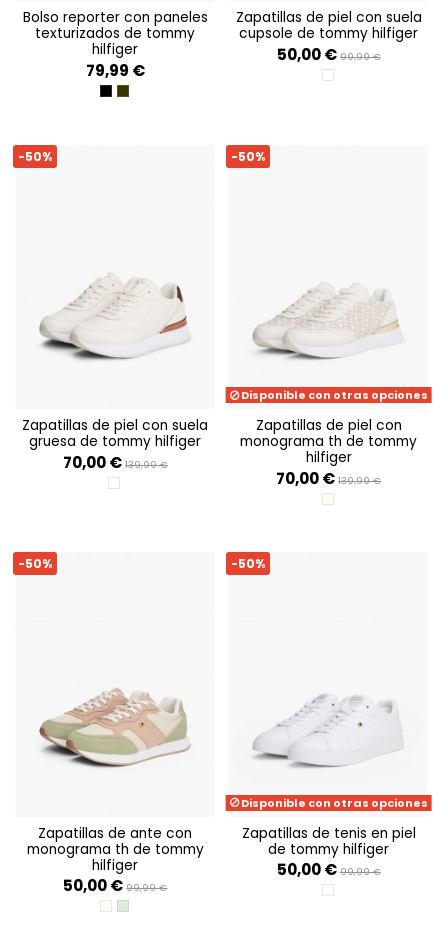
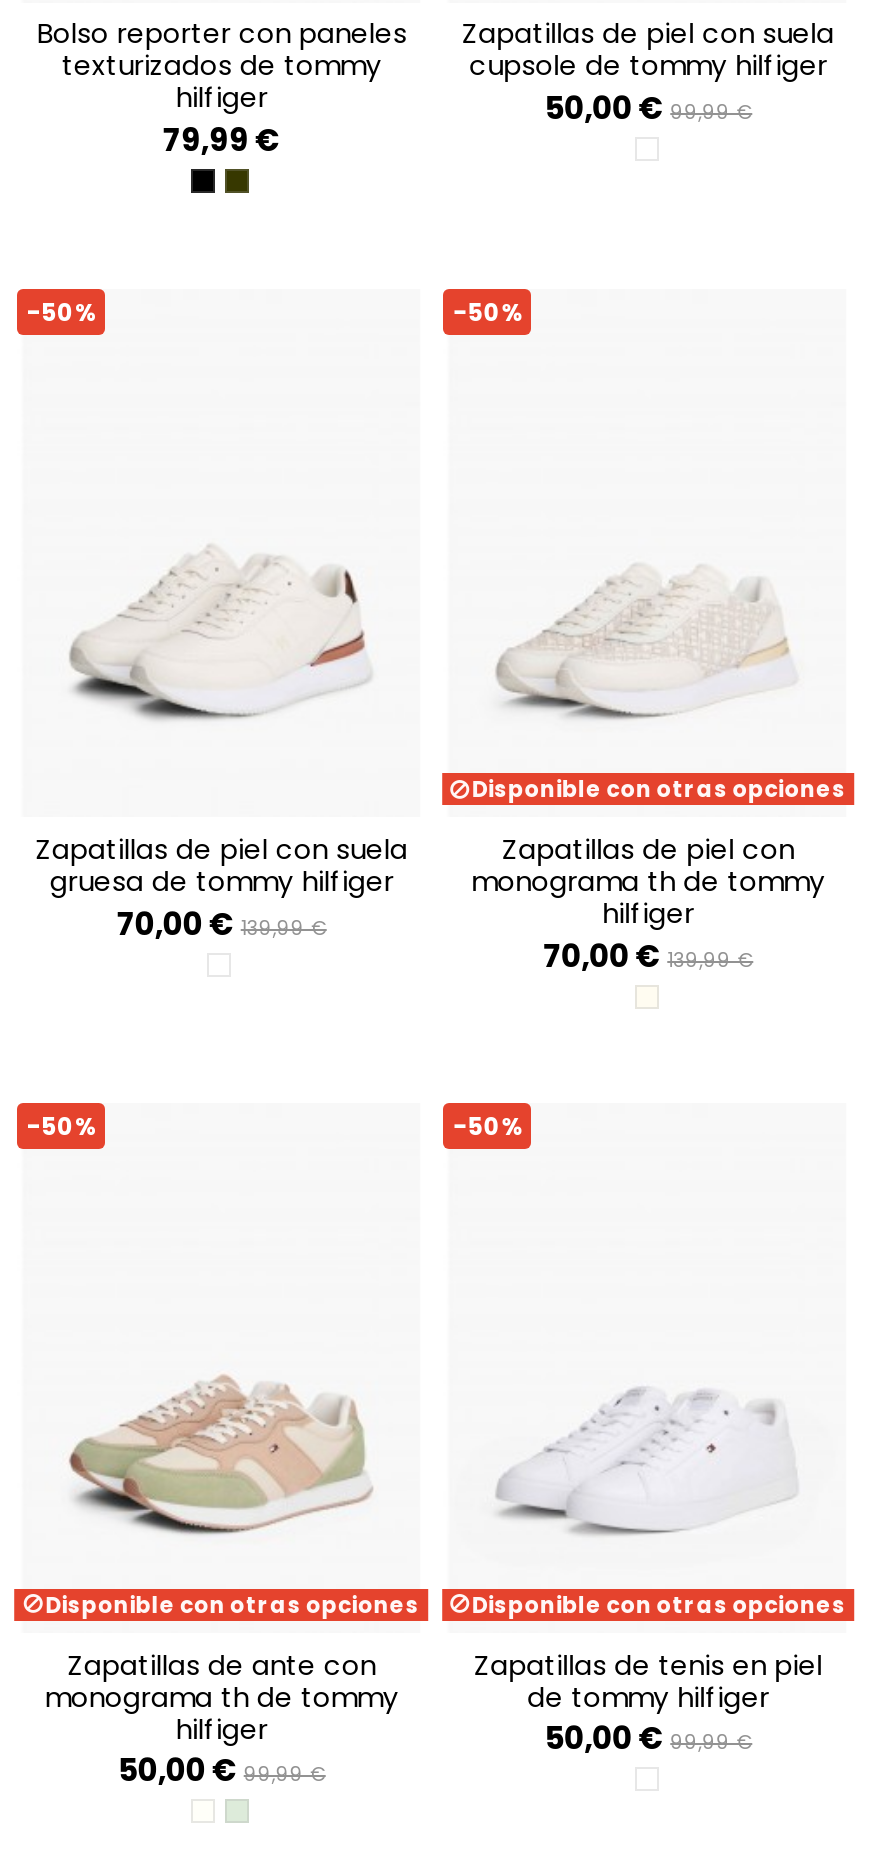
none -> [42,1588,420,1620] Disponible con otras opciones

